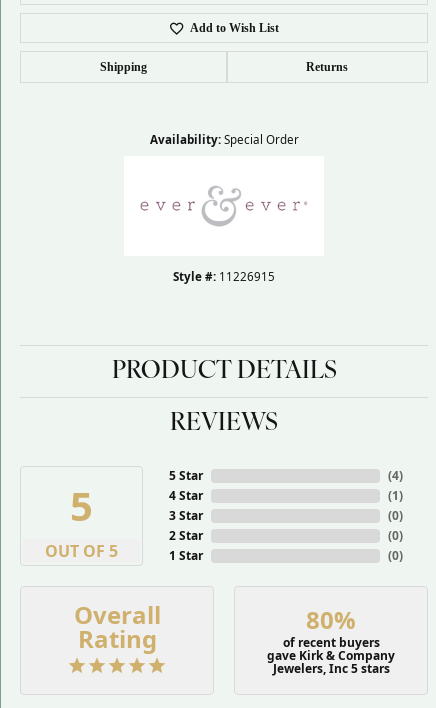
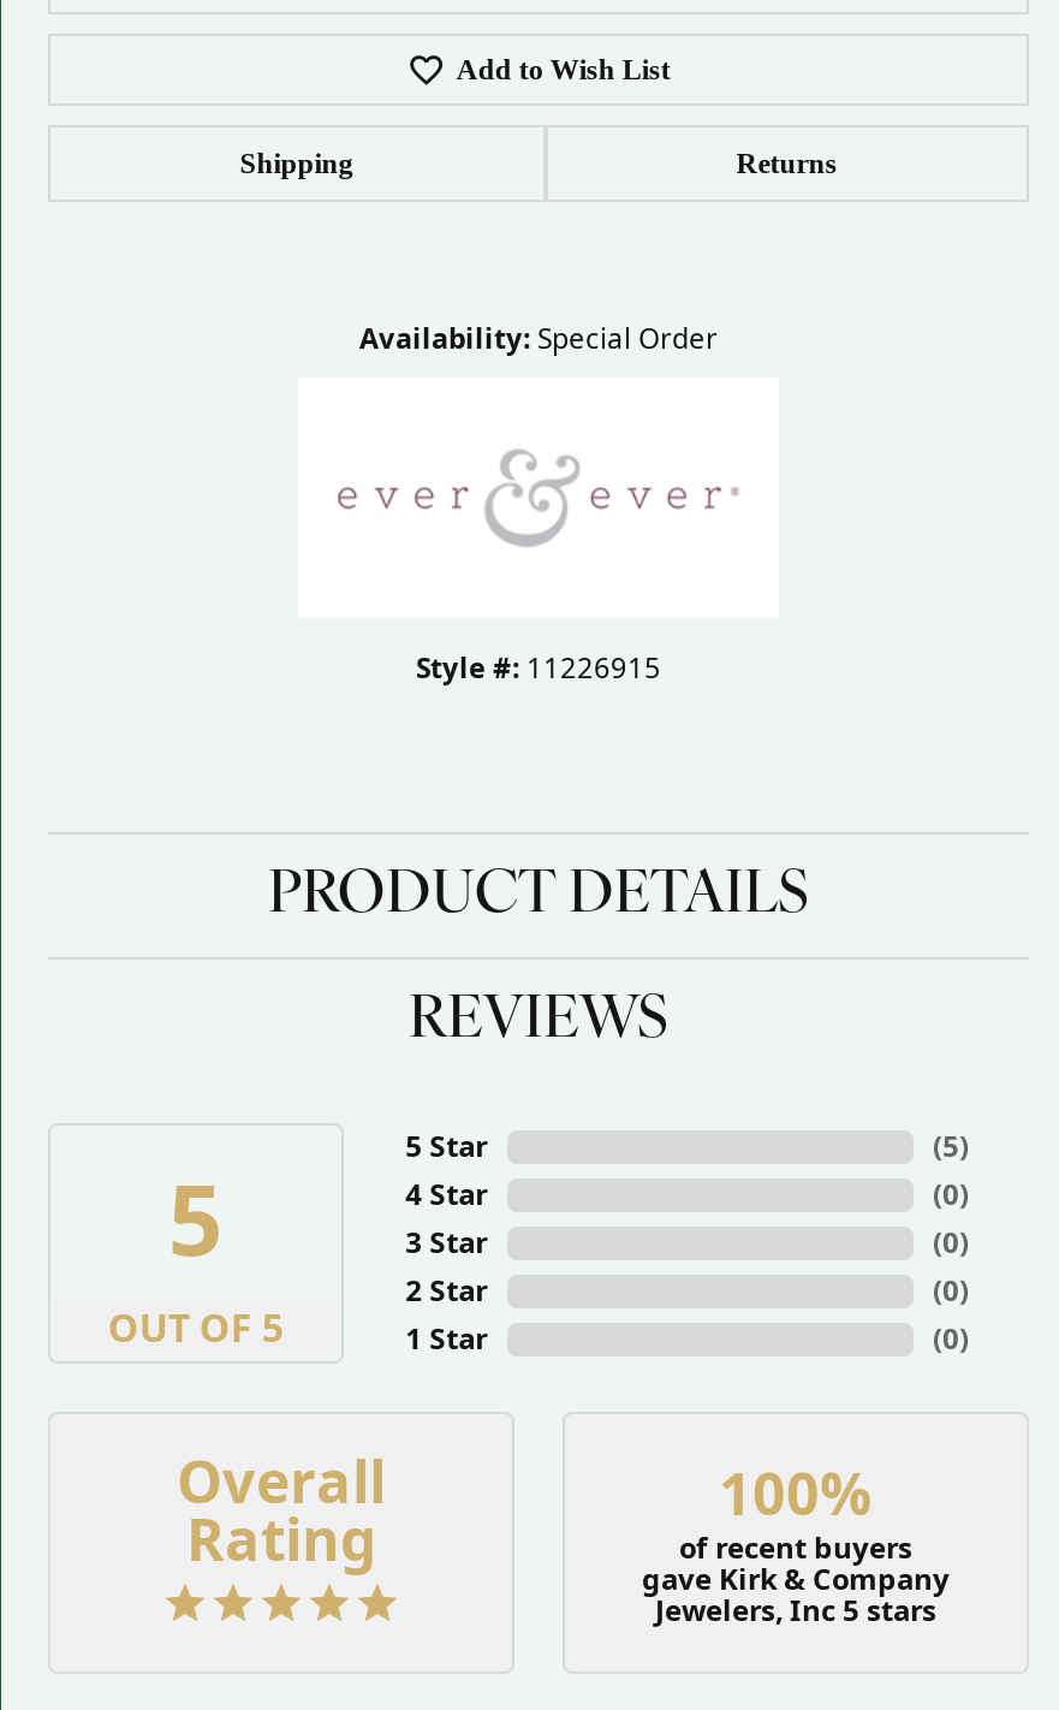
[388,467,403,484] (4) -> [933,1127,969,1167] (5)
[388,487,403,504] (1) -> [933,1175,969,1216] (0)
[306,603,356,636] 80% -> [719,1454,873,1533] 100%

